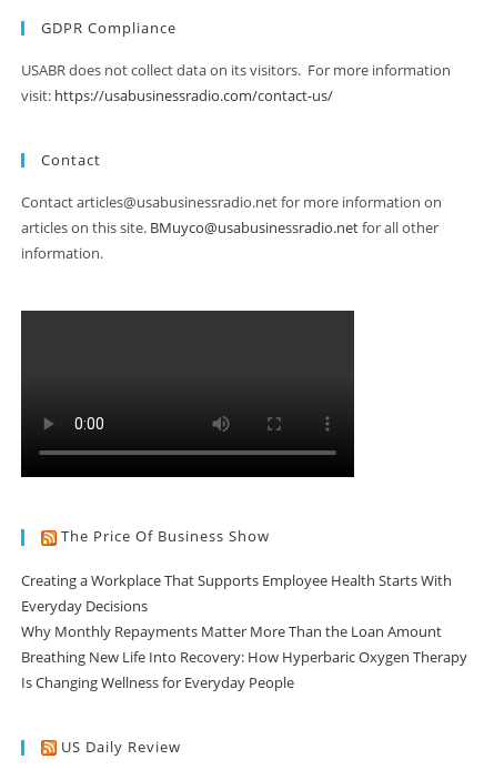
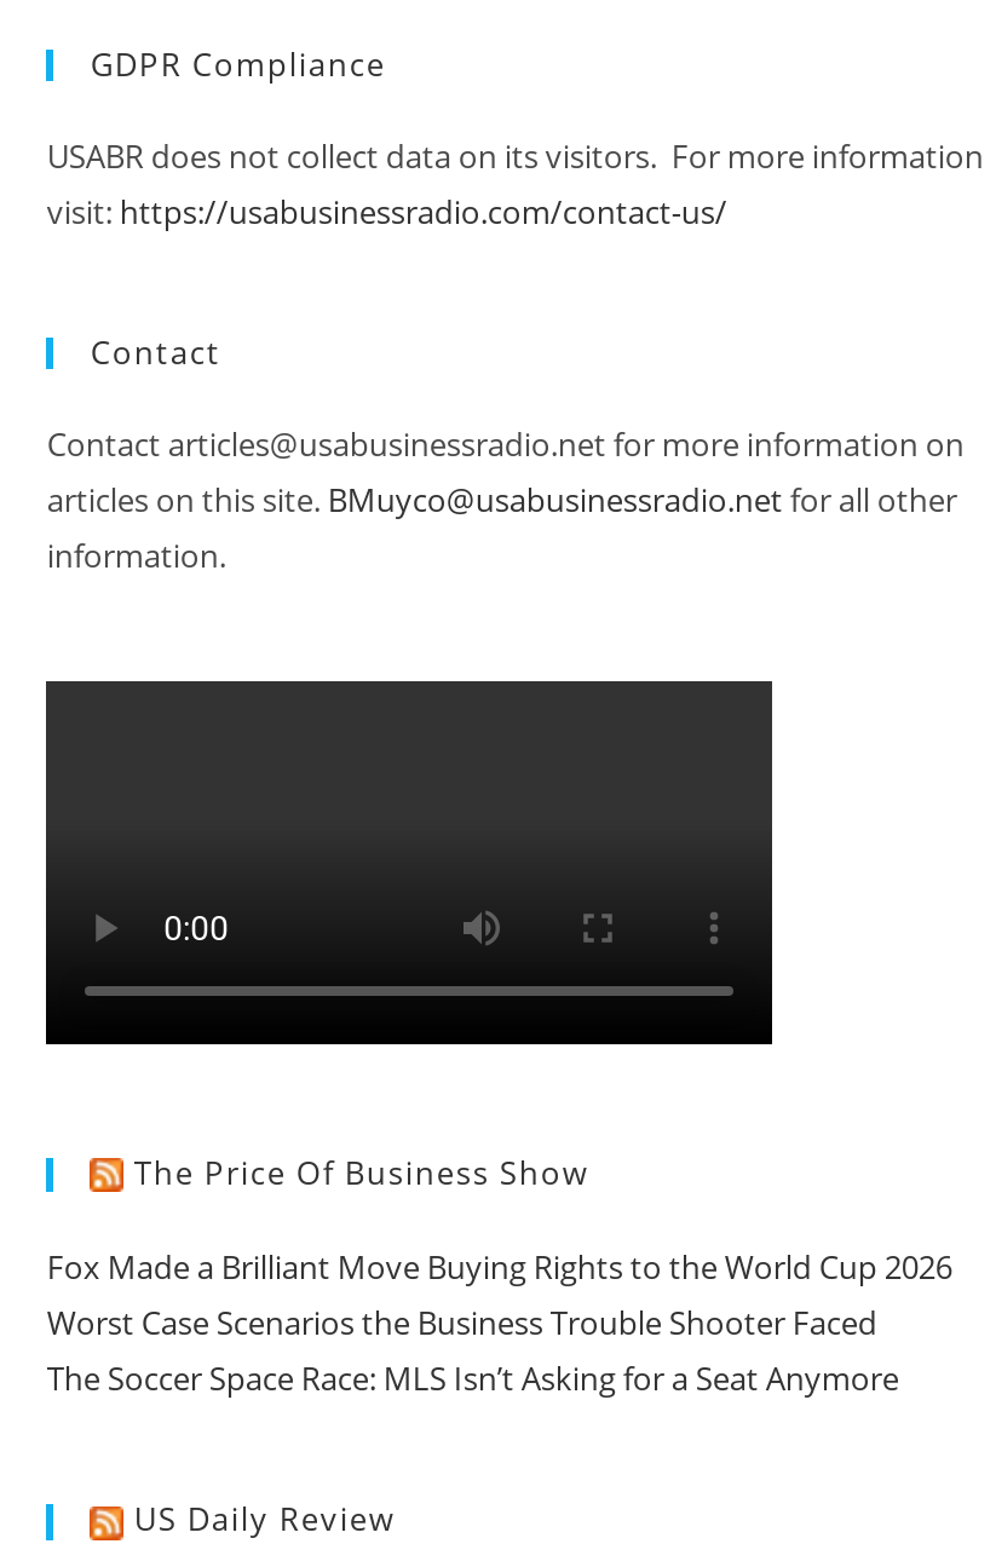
[22,570,468,692] Creating a Workplace That Supports Employee Health Starts With | Everyday Decisions | Why Monthly Repayments Matter More Than the Loan Amount | Breathing New Life Into Recovery: How Hyperbaric Oxygen Therapy | Is Changing Wellness for Everyday People -> [47,1246,952,1401] Fox Made a Brilliant Move Buying Rights to the World Cup 2026 | Worst Case Scenarios the Business Trouble Shooter Faced | The Soccer Space Race: MLS Isn’t Asking for a Seat Anymore

